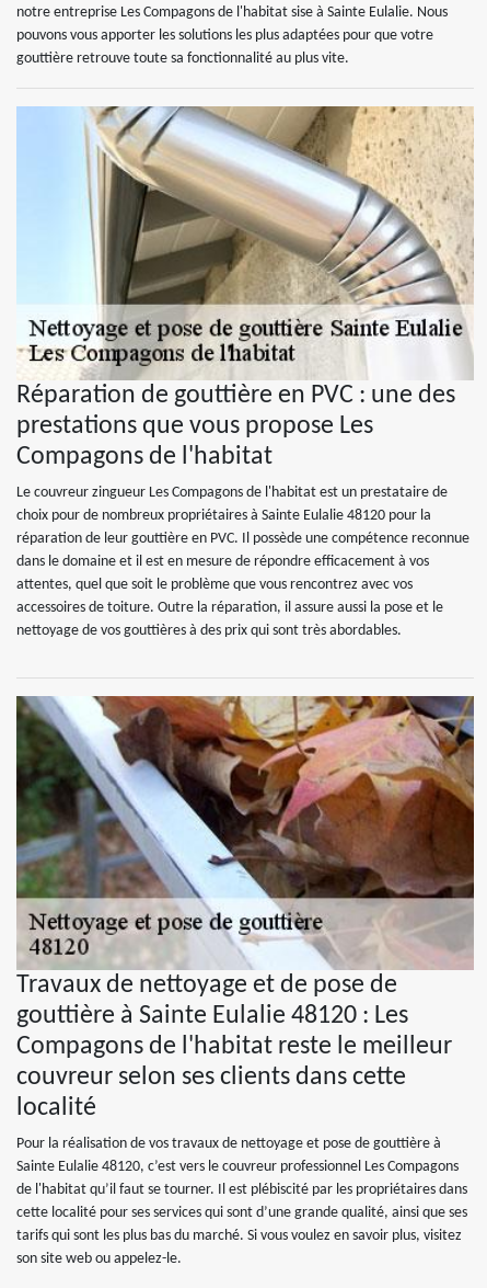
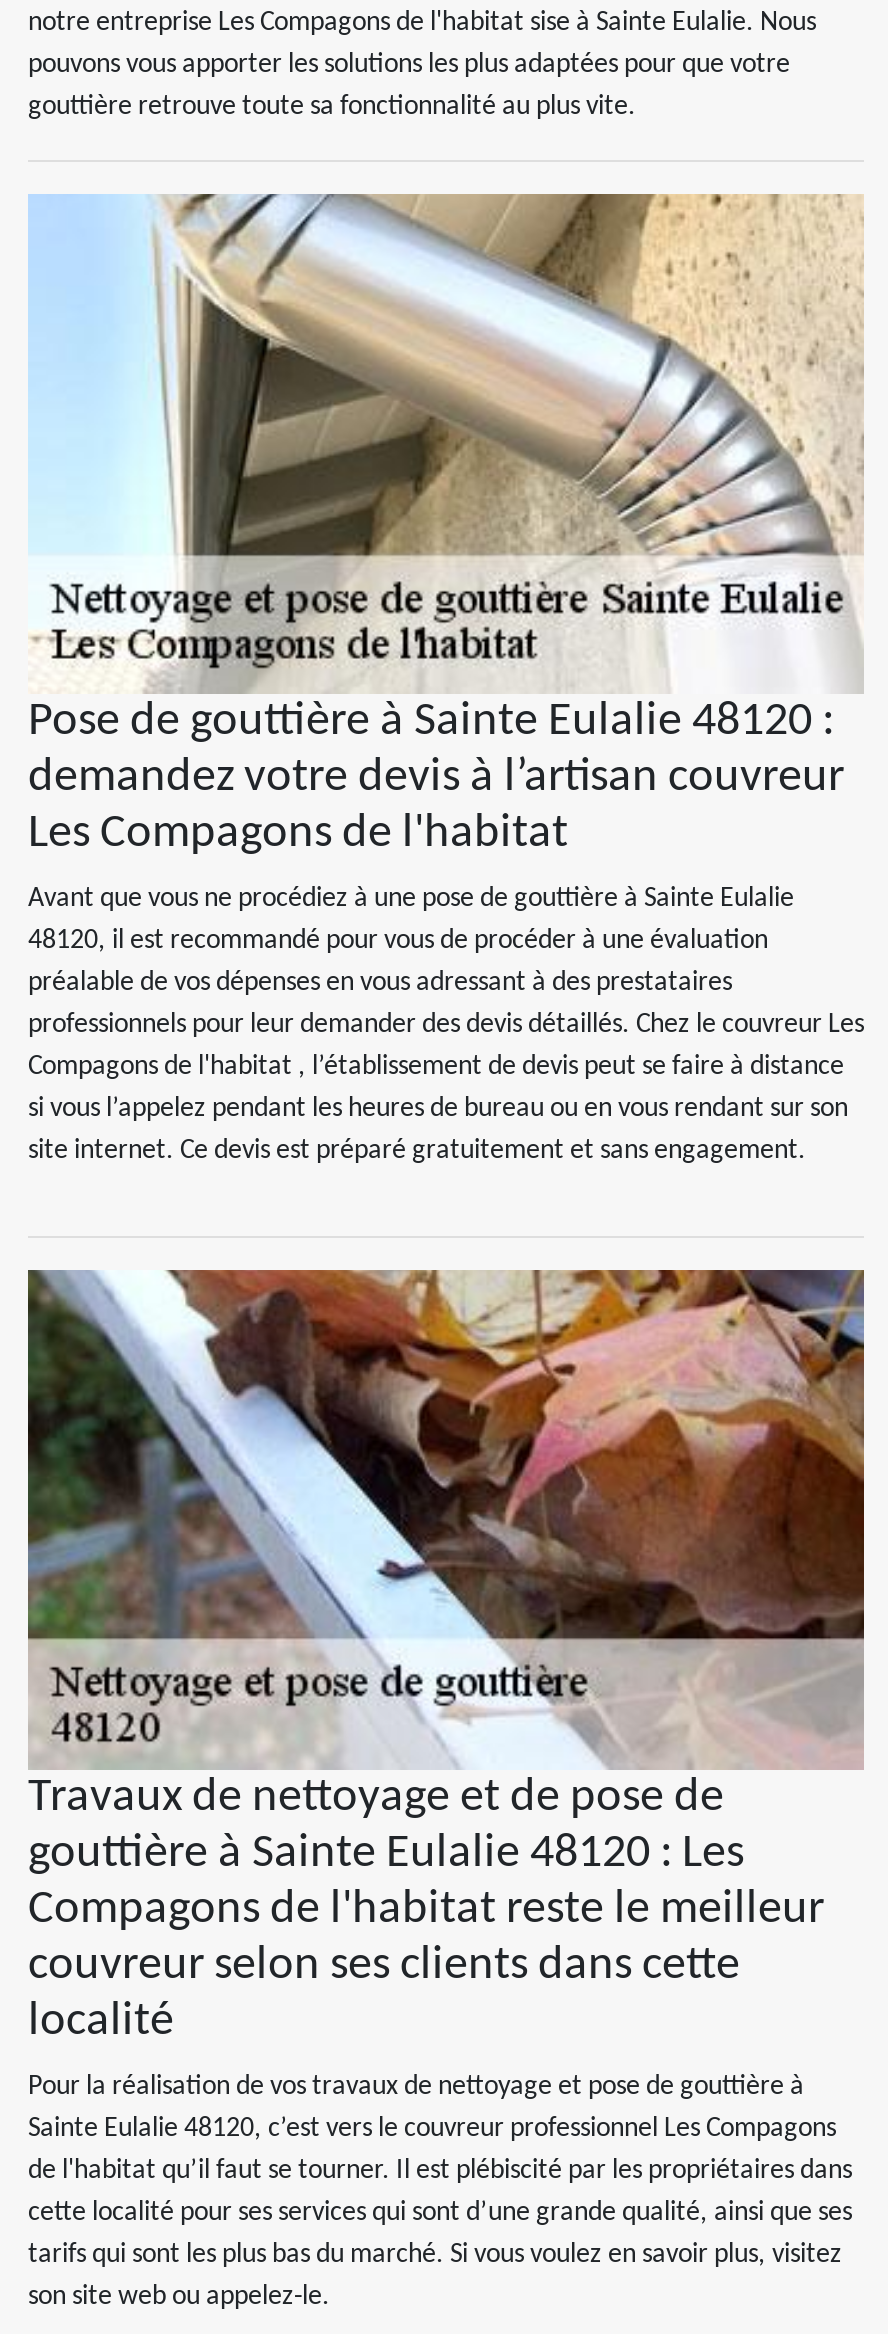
[16,383,455,470] Réparation de gouttière en PVC : une des | prestations que vous propose Les | Compagons de l'habitat -> [28,698,844,858] Pose de gouttière à Sainte Eulalie 48120 : | demandez votre devis à l’artisan couvreur | Les Compagons de l'habitat
[16,485,469,639] Le couvreur zingueur Les Compagons de l'habitat est un prestataire de | choix pour de nombreux propriétaires à Sainte Eulalie 48120 pour la | réparation de leur gouttière en PVC. Il possède une compétence reconnue | dans le domaine et il est en mesure de répondre efficacement à vos | attentes, quel que soit le problème que vous rencontrez avec vos | accessoires de toiture. Outre la réparation, il assure aussi la pose et le | nettoyage de vos gouttières à des prix qui sont très abordables. -> [28,884,864,1166] Avant que vous ne procédiez à une pose de gouttière à Sainte Eulalie | 48120, il est recommandé pour vous de procéder à une évaluation | préalable de vos dépenses en vous adressant à des prestataires | professionnels pour leur demander des devis détaillés. Chez le couvreur Les | Compagons de l'habitat , l’établissement de devis peut se faire à distance | si vous l’appelez pendant les heures de bureau ou en vous rendant sur son | site internet. Ce devis est préparé gratuitement et sans engagement.

